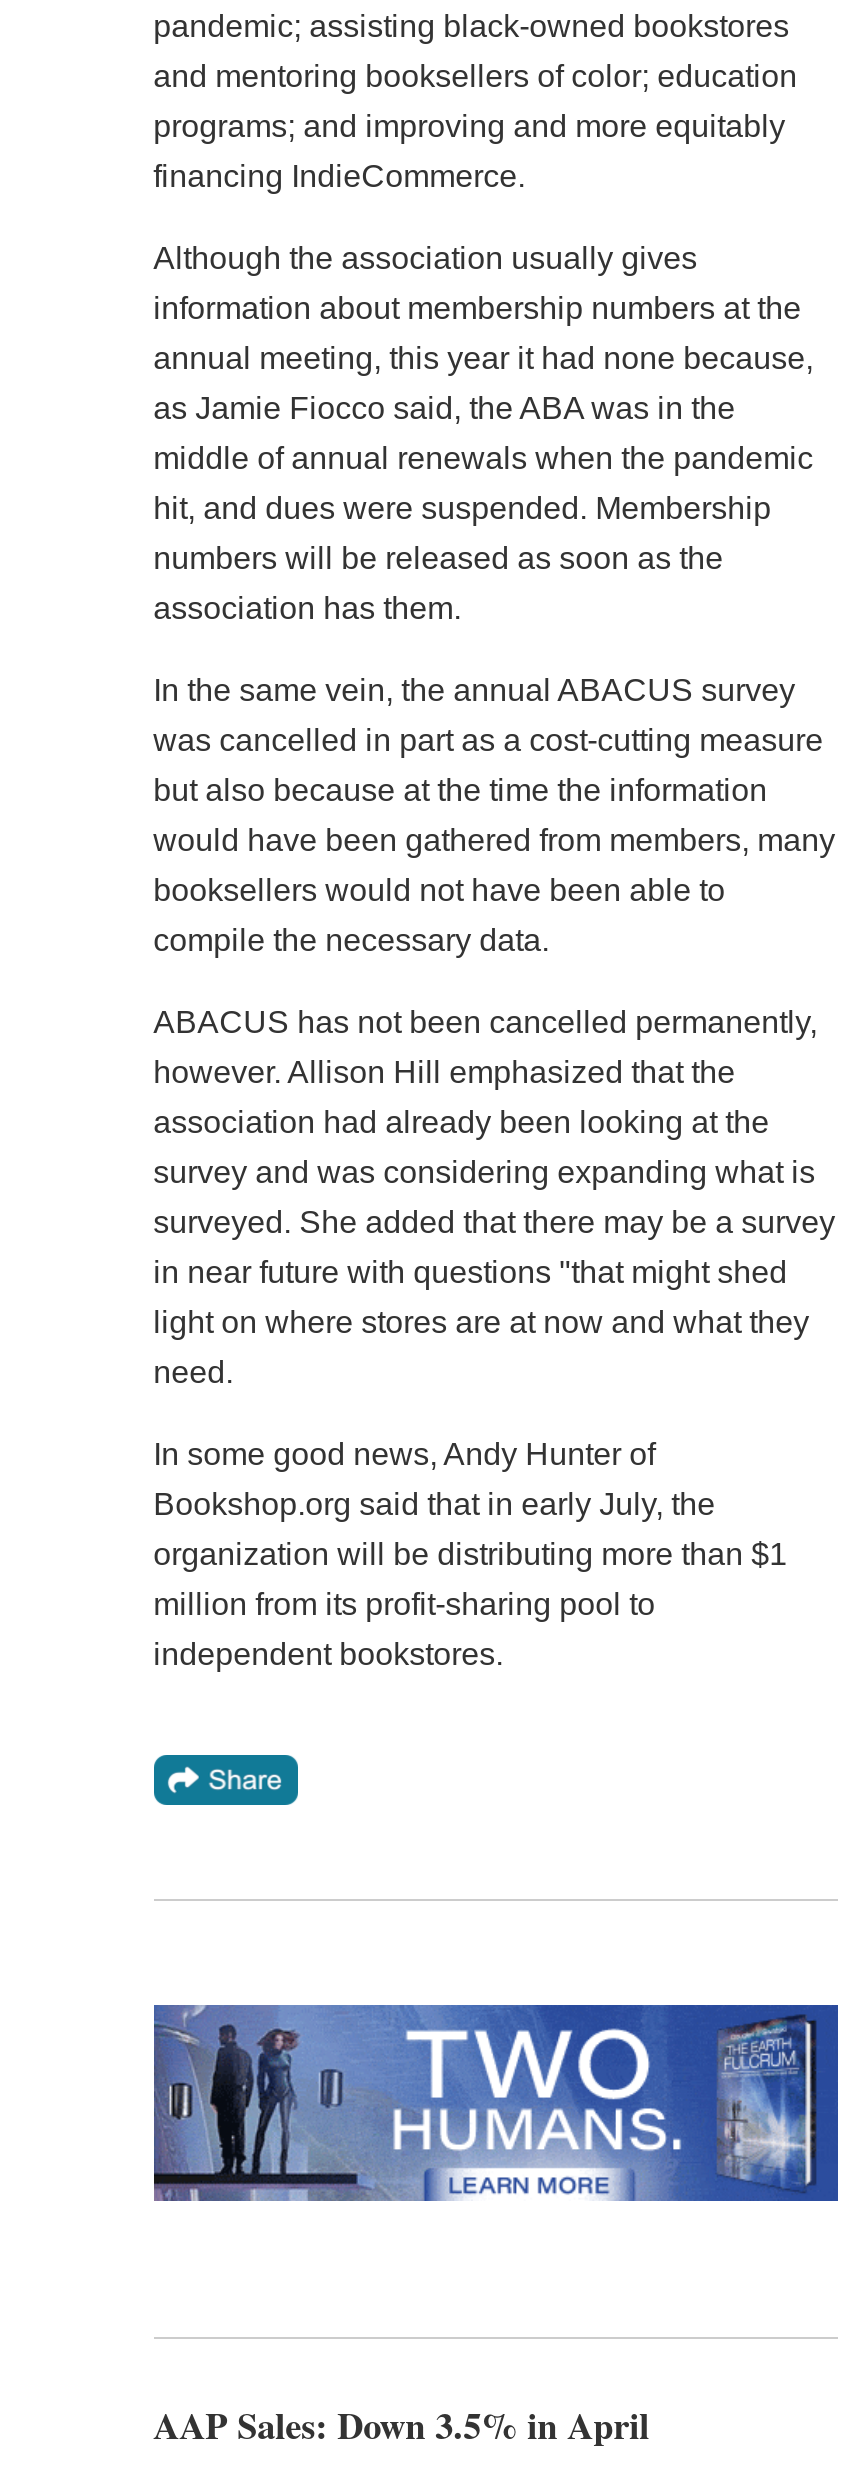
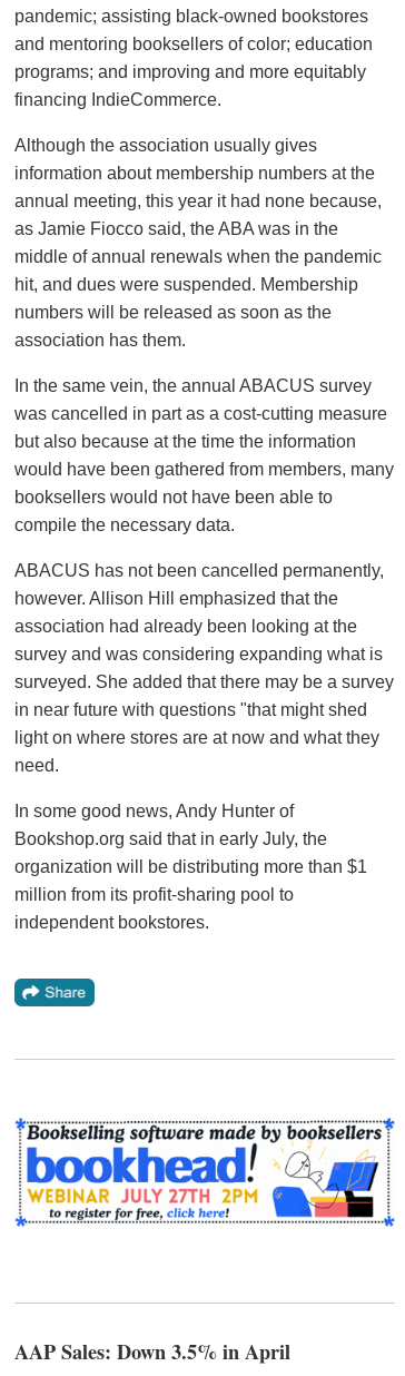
[152,2003,840,2203] [image] -> [14,1118,395,1227] [image]

